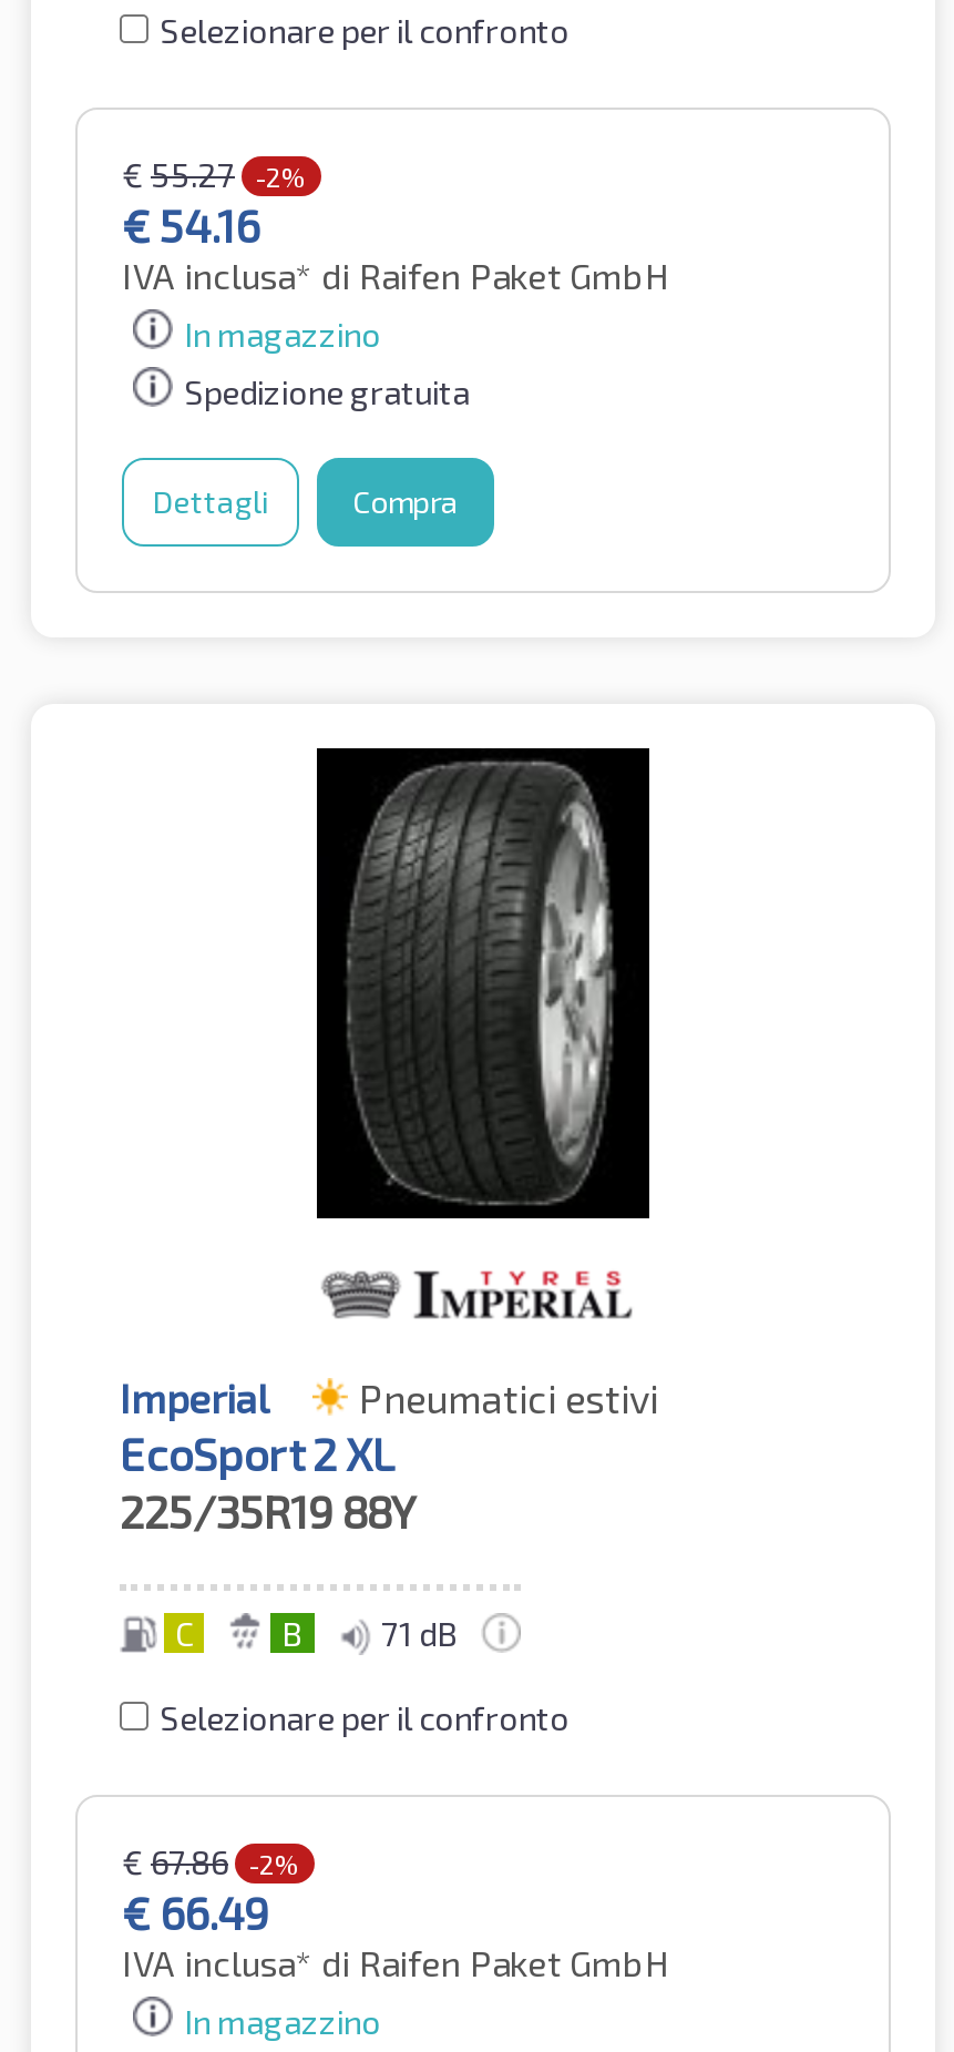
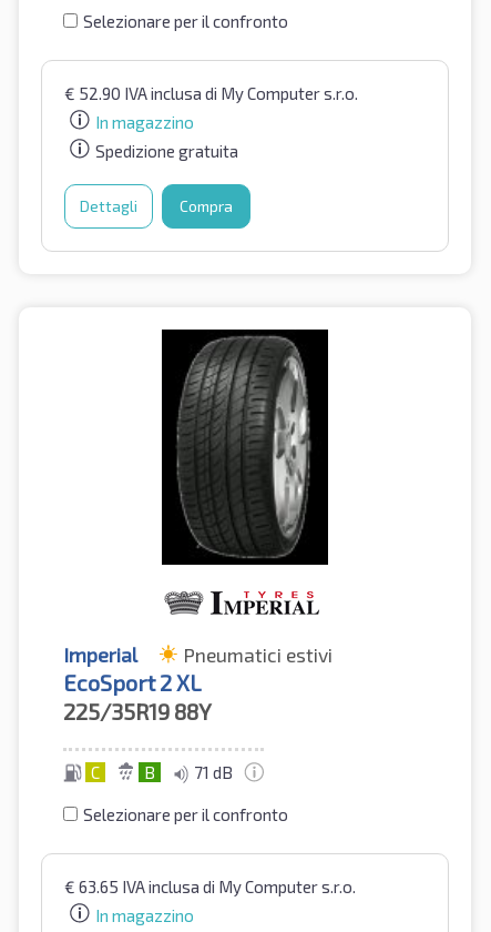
[122,154,671,296] € 55.27 | -2% | € 54.16 | IVA inclusa* di Raifen Paket GmbH -> [64,83,358,103] € 52.90 IVA inclusa di My Computer s.r.o.
[122,1841,671,1983] € 67.86 | -2% | € 66.49 | IVA inclusa* di Raifen Paket GmbH -> [64,876,356,896] € 63.65 IVA inclusa di My Computer s.r.o.

